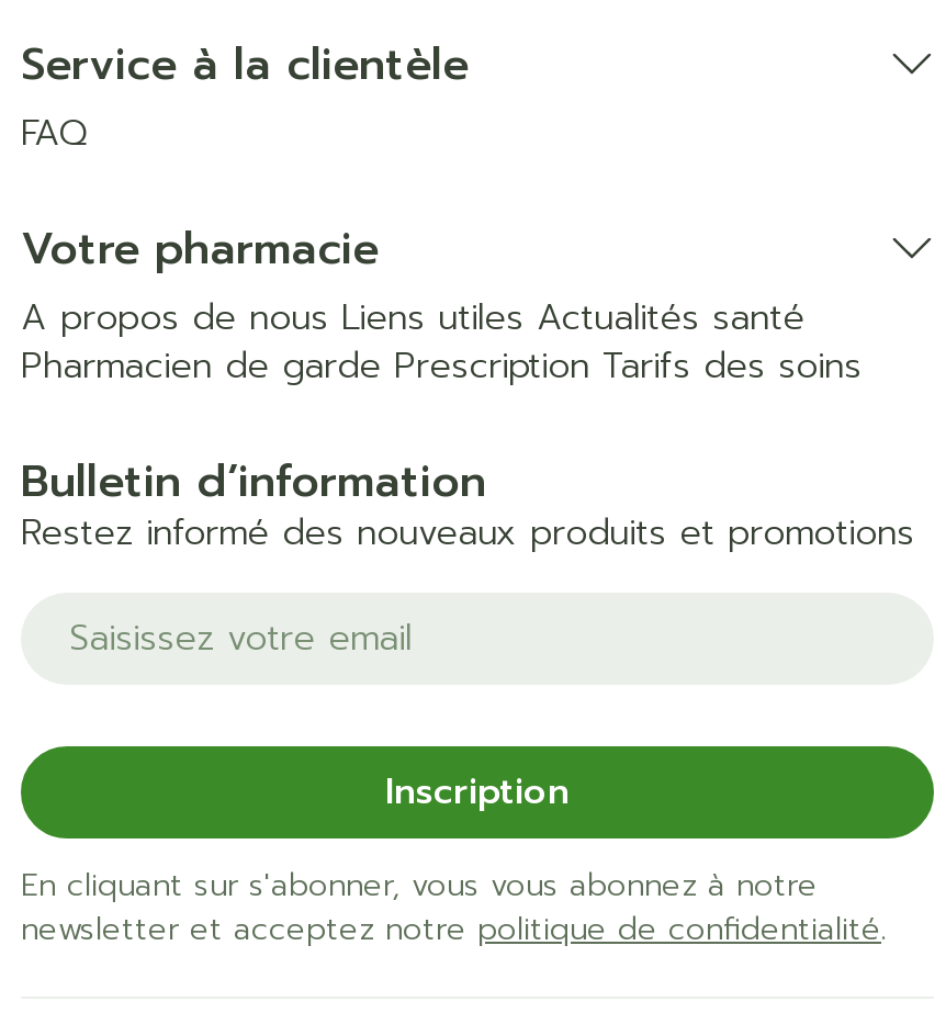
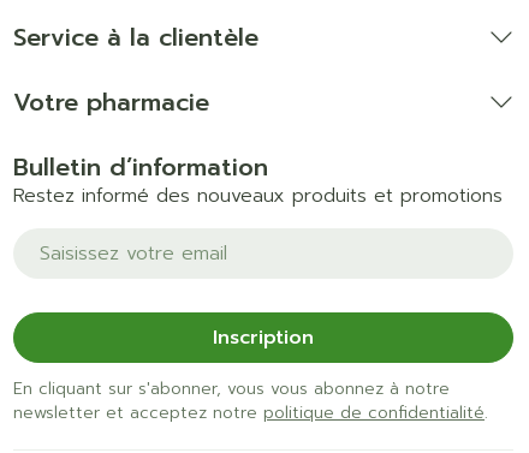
[21,108,87,160] FAQ -> none
[21,292,861,393] A propos de nous Liens utiles Actualités santé | Pharmacien de garde Prescription Tarifs des soins -> none

